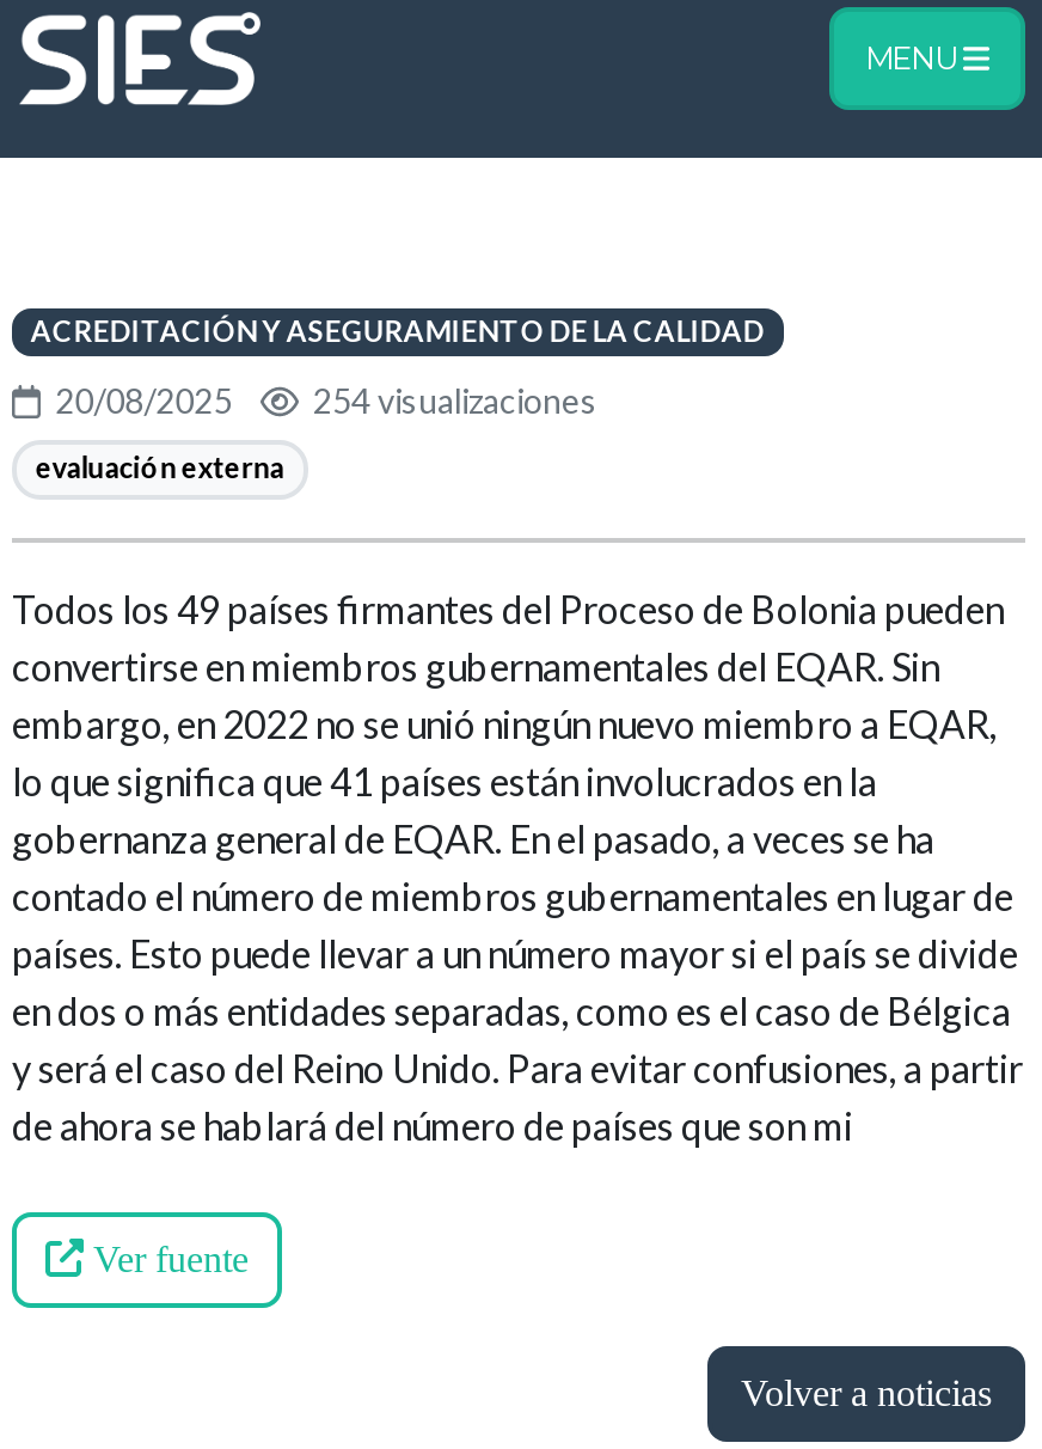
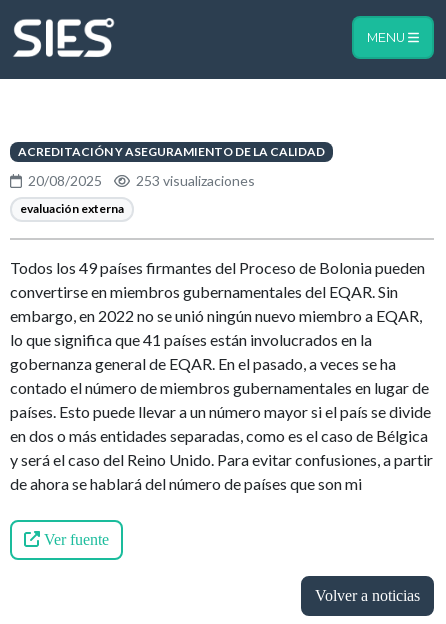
[299,381,597,422] 254 visualizaciones -> [130,172,255,189] 253 visualizaciones

